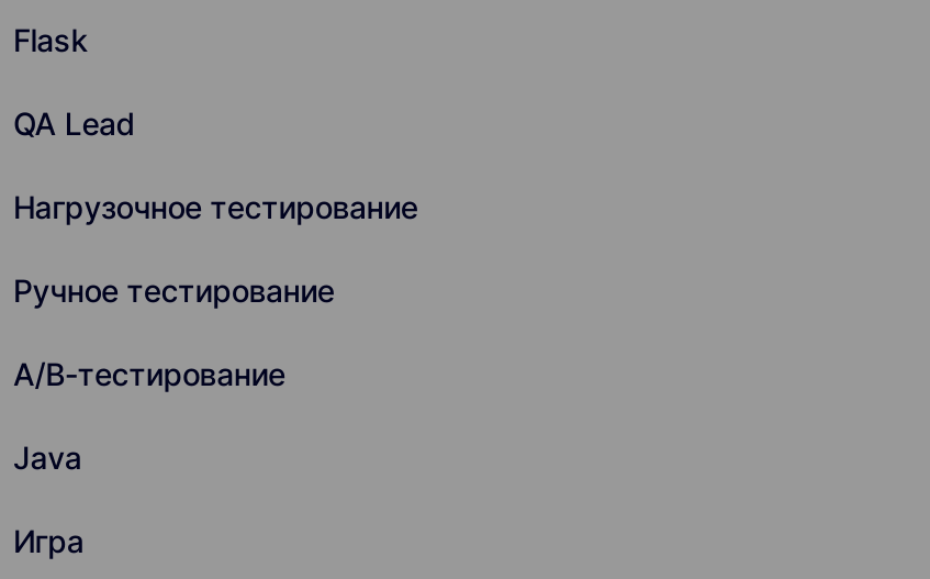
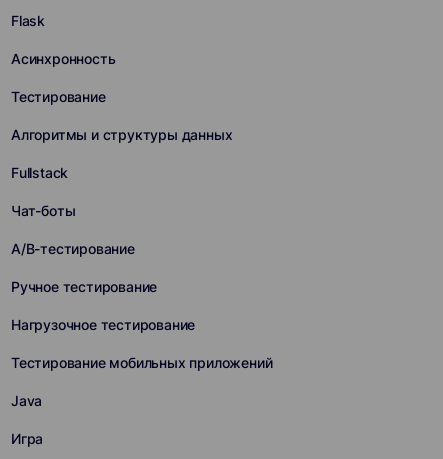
[13,104,135,142] QA Lead -> [11,50,232,219] Асинхронность | Тестирование | Алгоритмы и структуры данных | Fullstack | Чат-боты
moved [13,188,418,309] -> [11,278,195,333]: Ручное тестирование | Нагрузочное тестирование
none -> [11,354,272,371] Тестирование мобильных приложений

